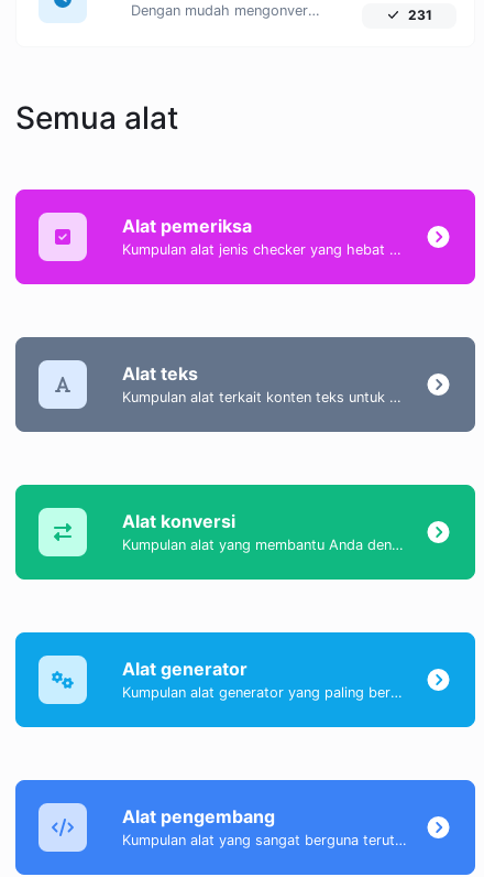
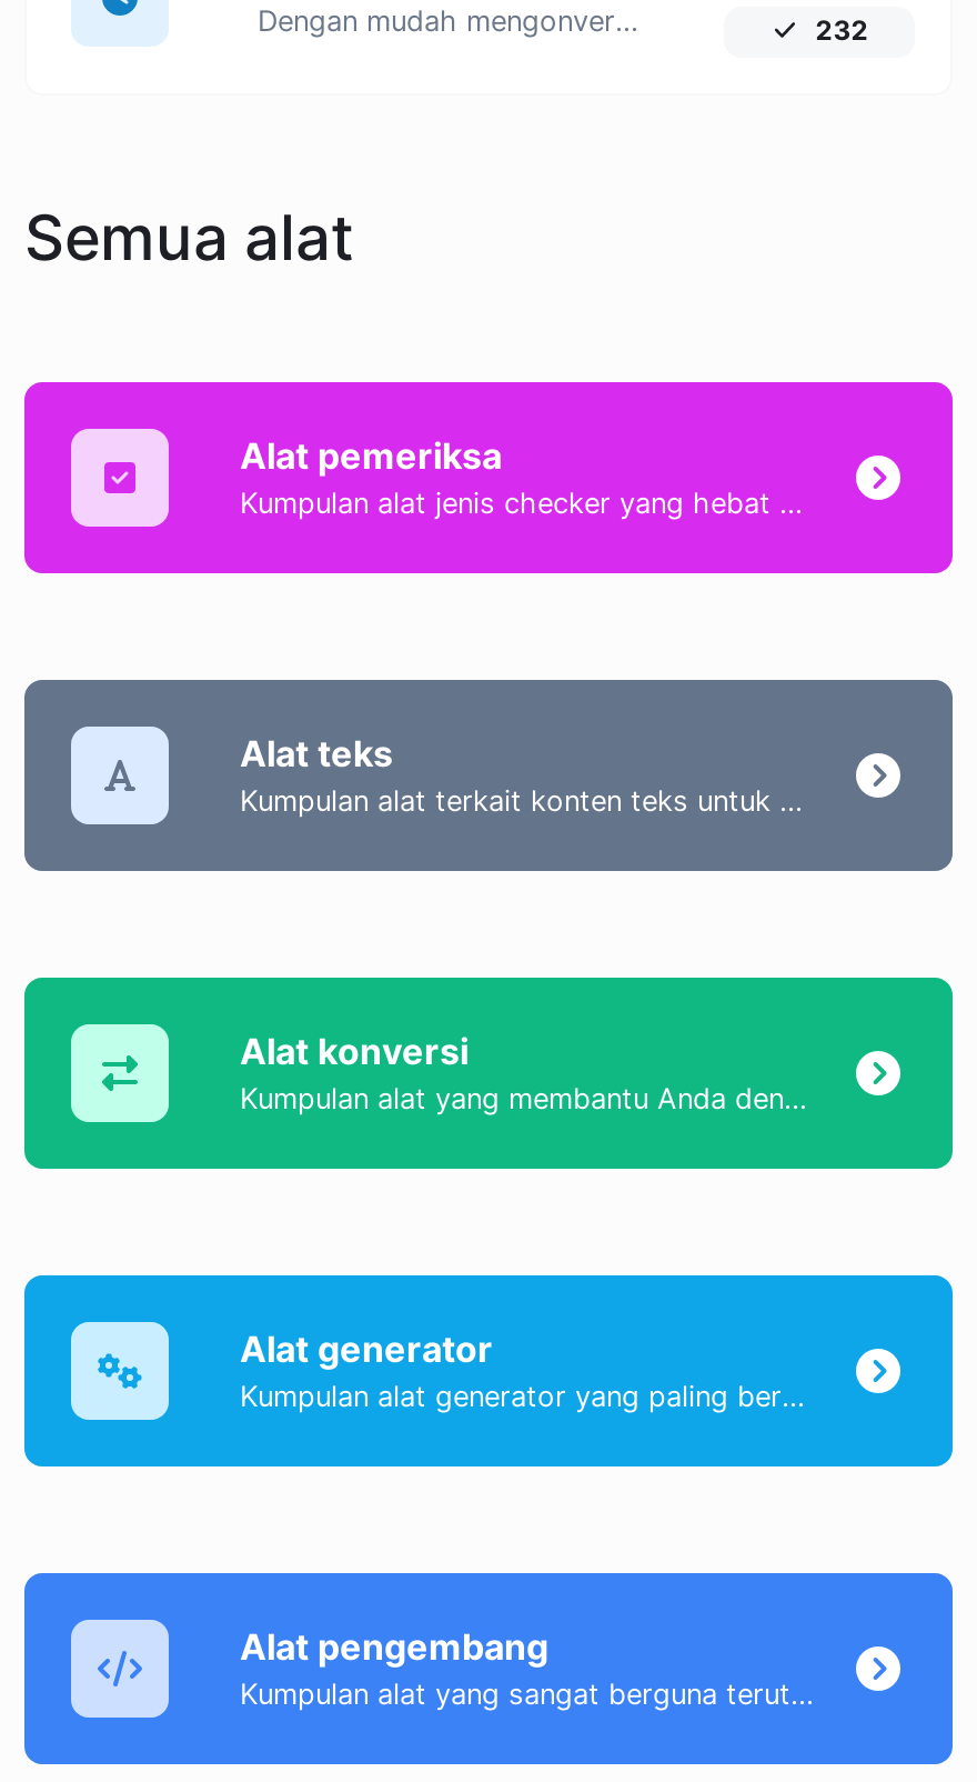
[405,7,433,23] 231 -> [809,14,869,47] 232

